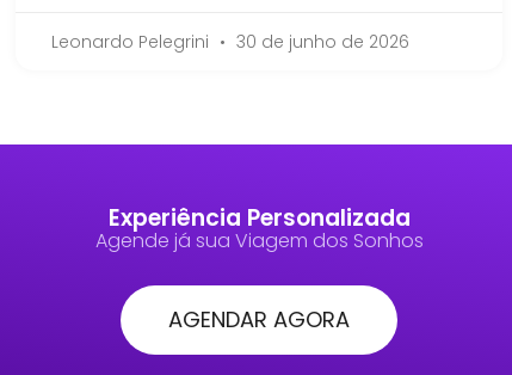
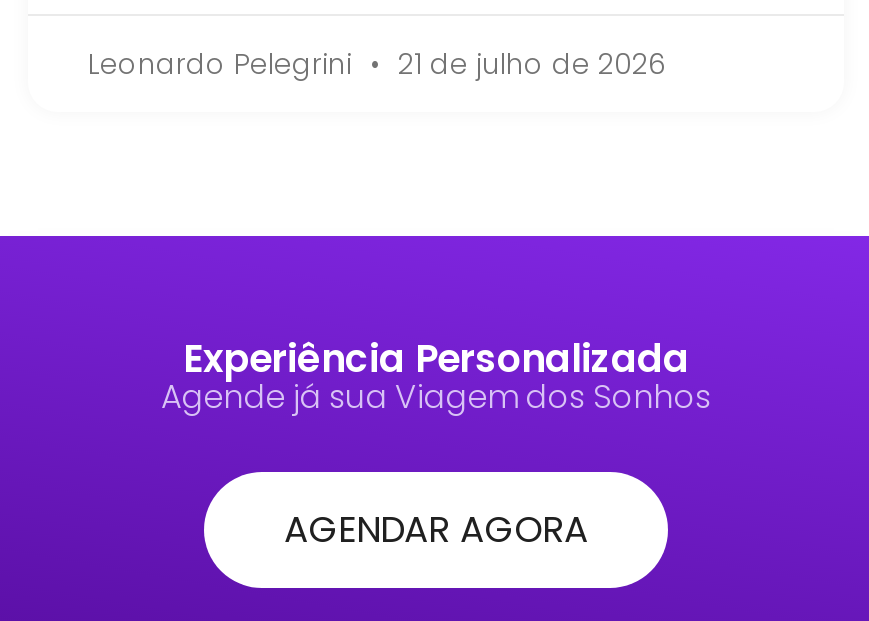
[51,30,409,54] Leonardo Pelegrini 30 de junho de 2026 -> [88,45,666,85] Leonardo Pelegrini 21 de julho de 2026

